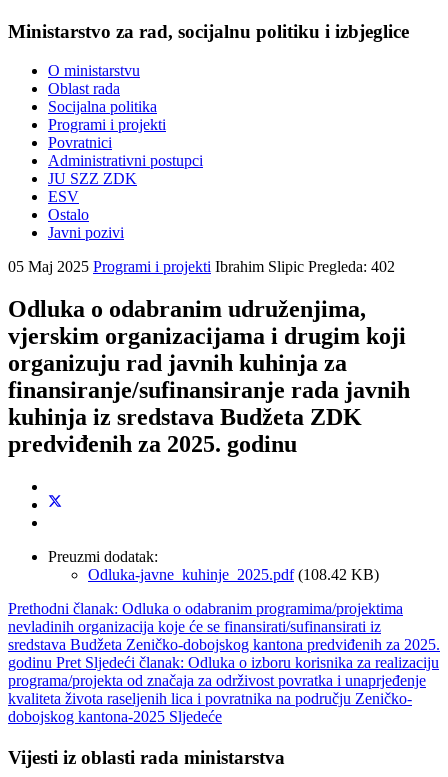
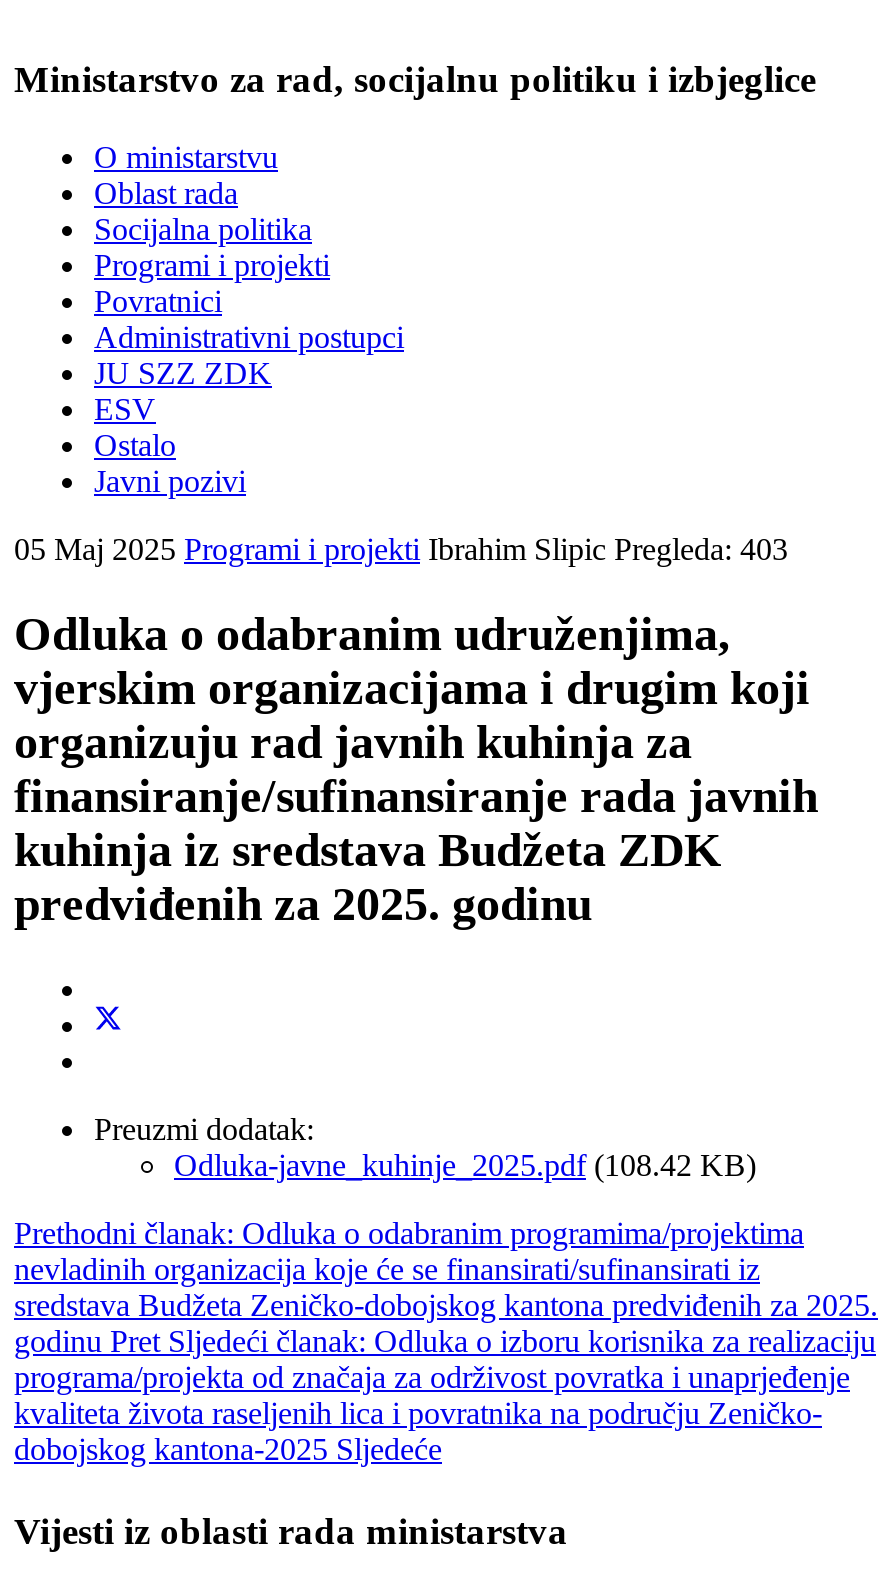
[8,258,395,275] 05 Maj 2025 Programi i projekti Ibrahim Slipic Pregleda: 402 -> [14,531,788,565] 05 Maj 2025 Programi i projekti Ibrahim Slipic Pregleda: 403

